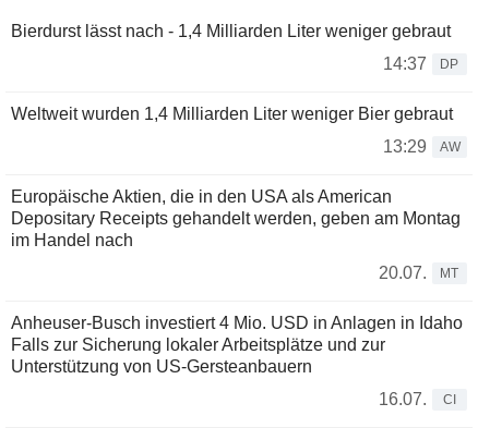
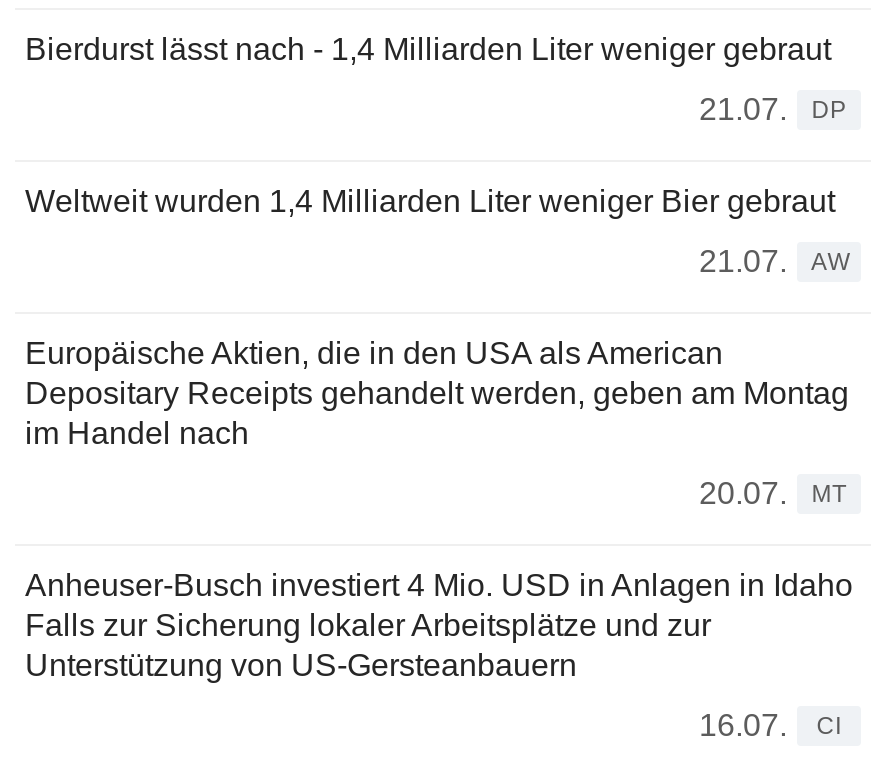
[383,54,459,73] 14:37 DP -> [699,91,846,125] 21.07. DP
[383,137,461,155] 13:29 AW -> [699,243,850,277] 21.07. AW

